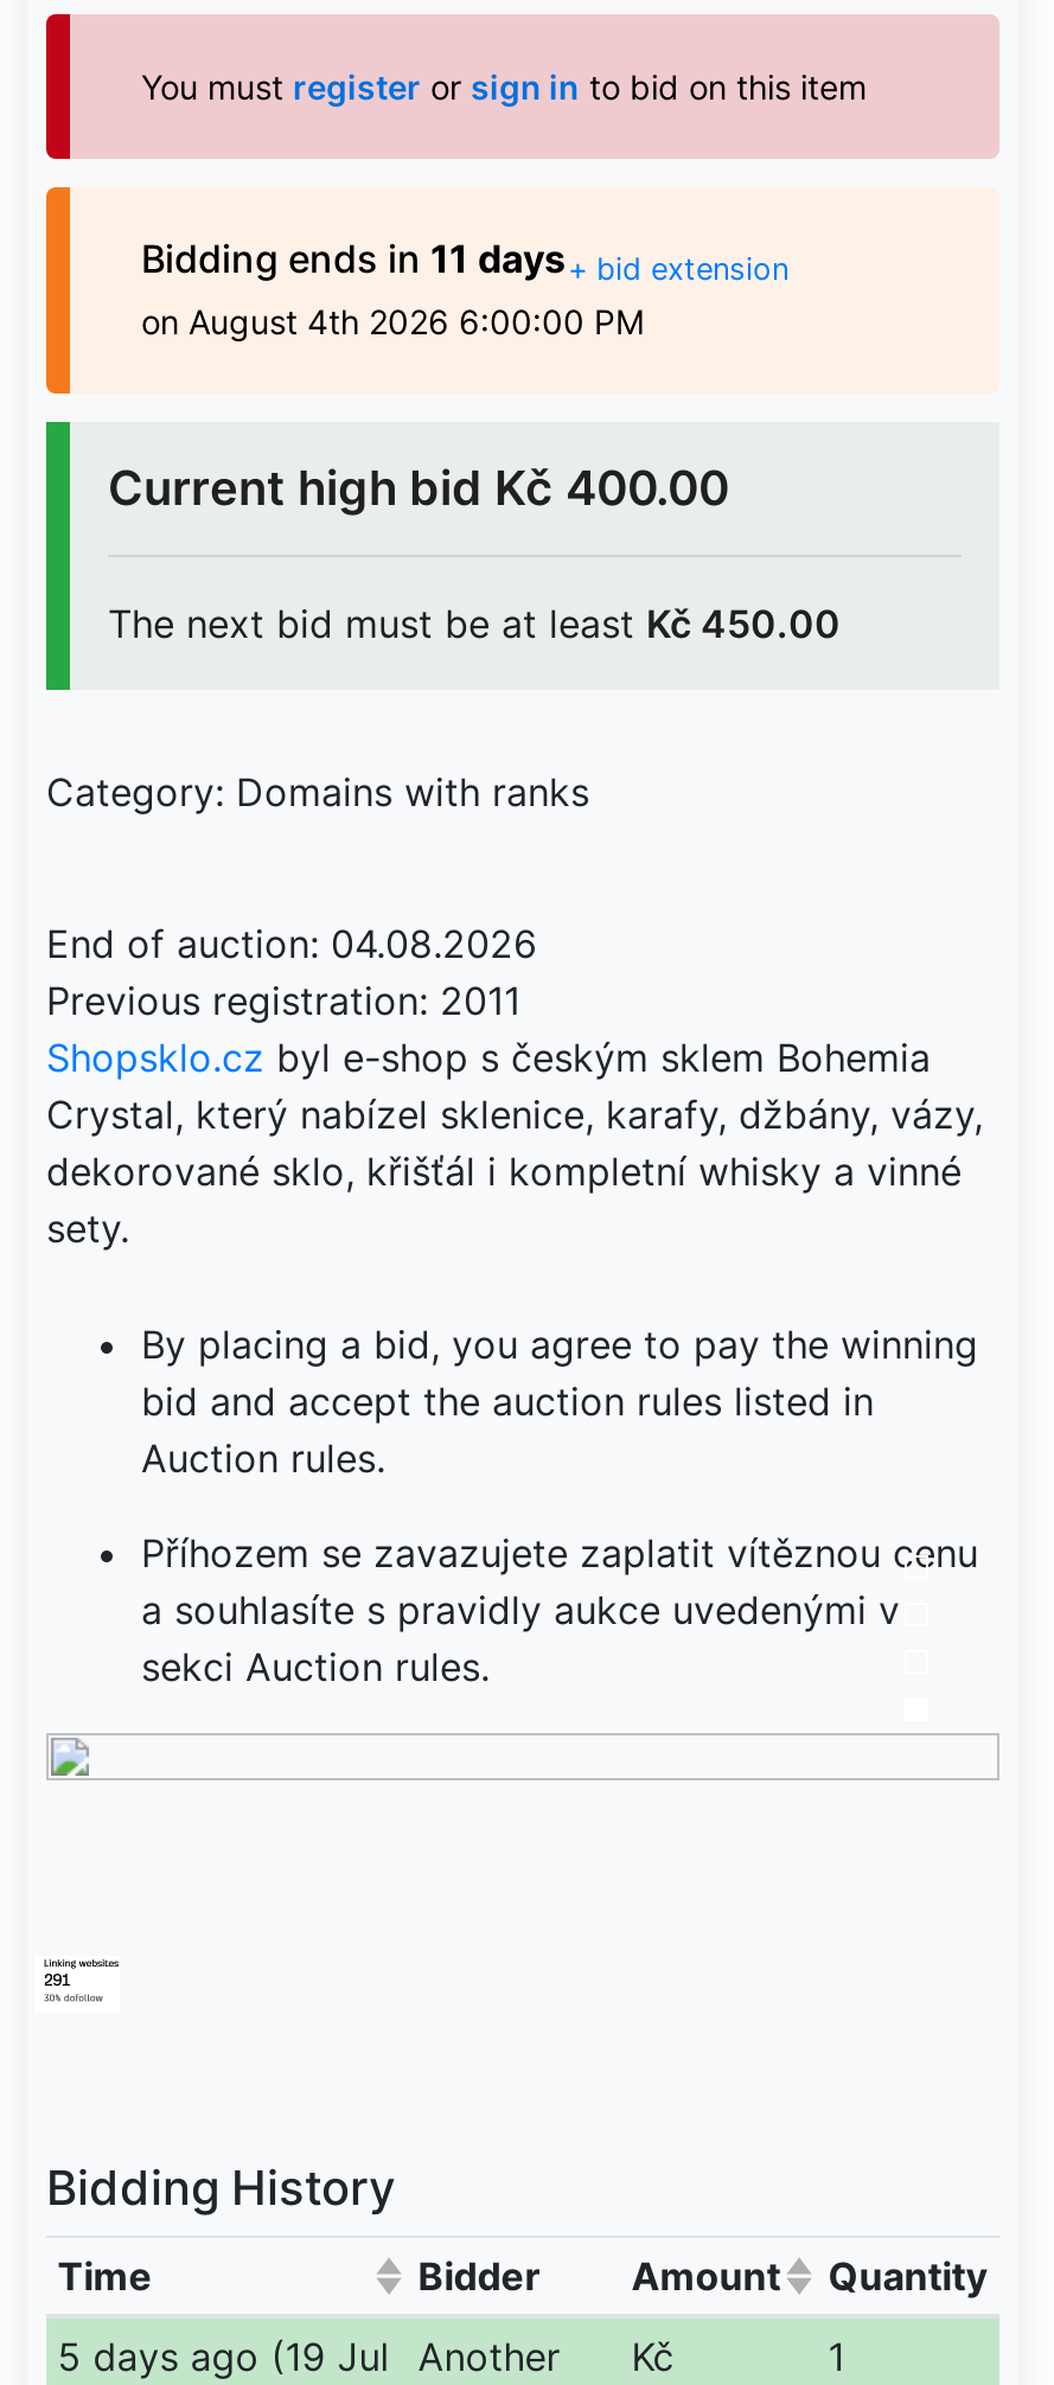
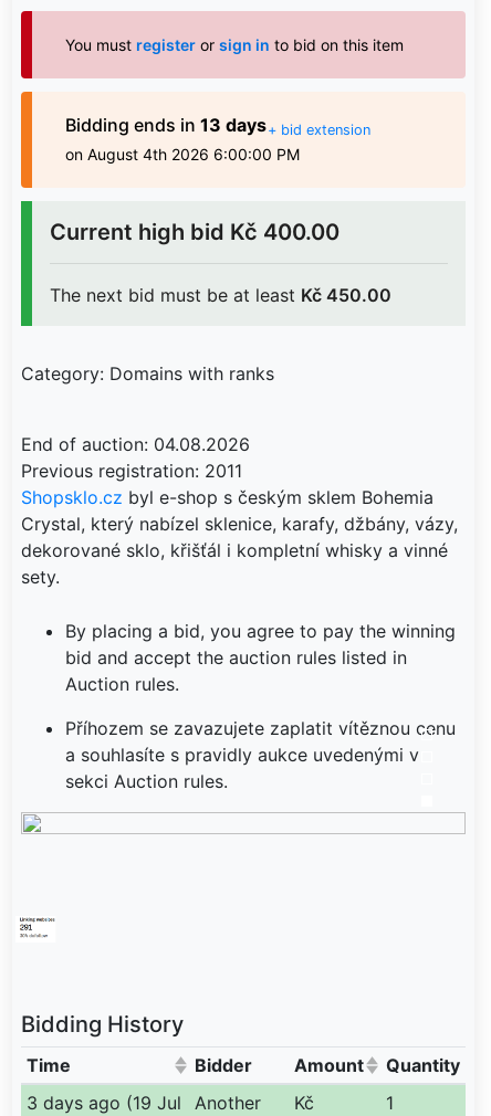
[141,235,788,287] Bidding ends in 11 days+ bid extension -> [65,114,370,138] Bidding ends in 13 days+ bid extension
[58,2333,674,2380] 5 days ago (19 Jul Another Kč -> [26,1092,314,1114] 3 days ago (19 Jul Another Kč

